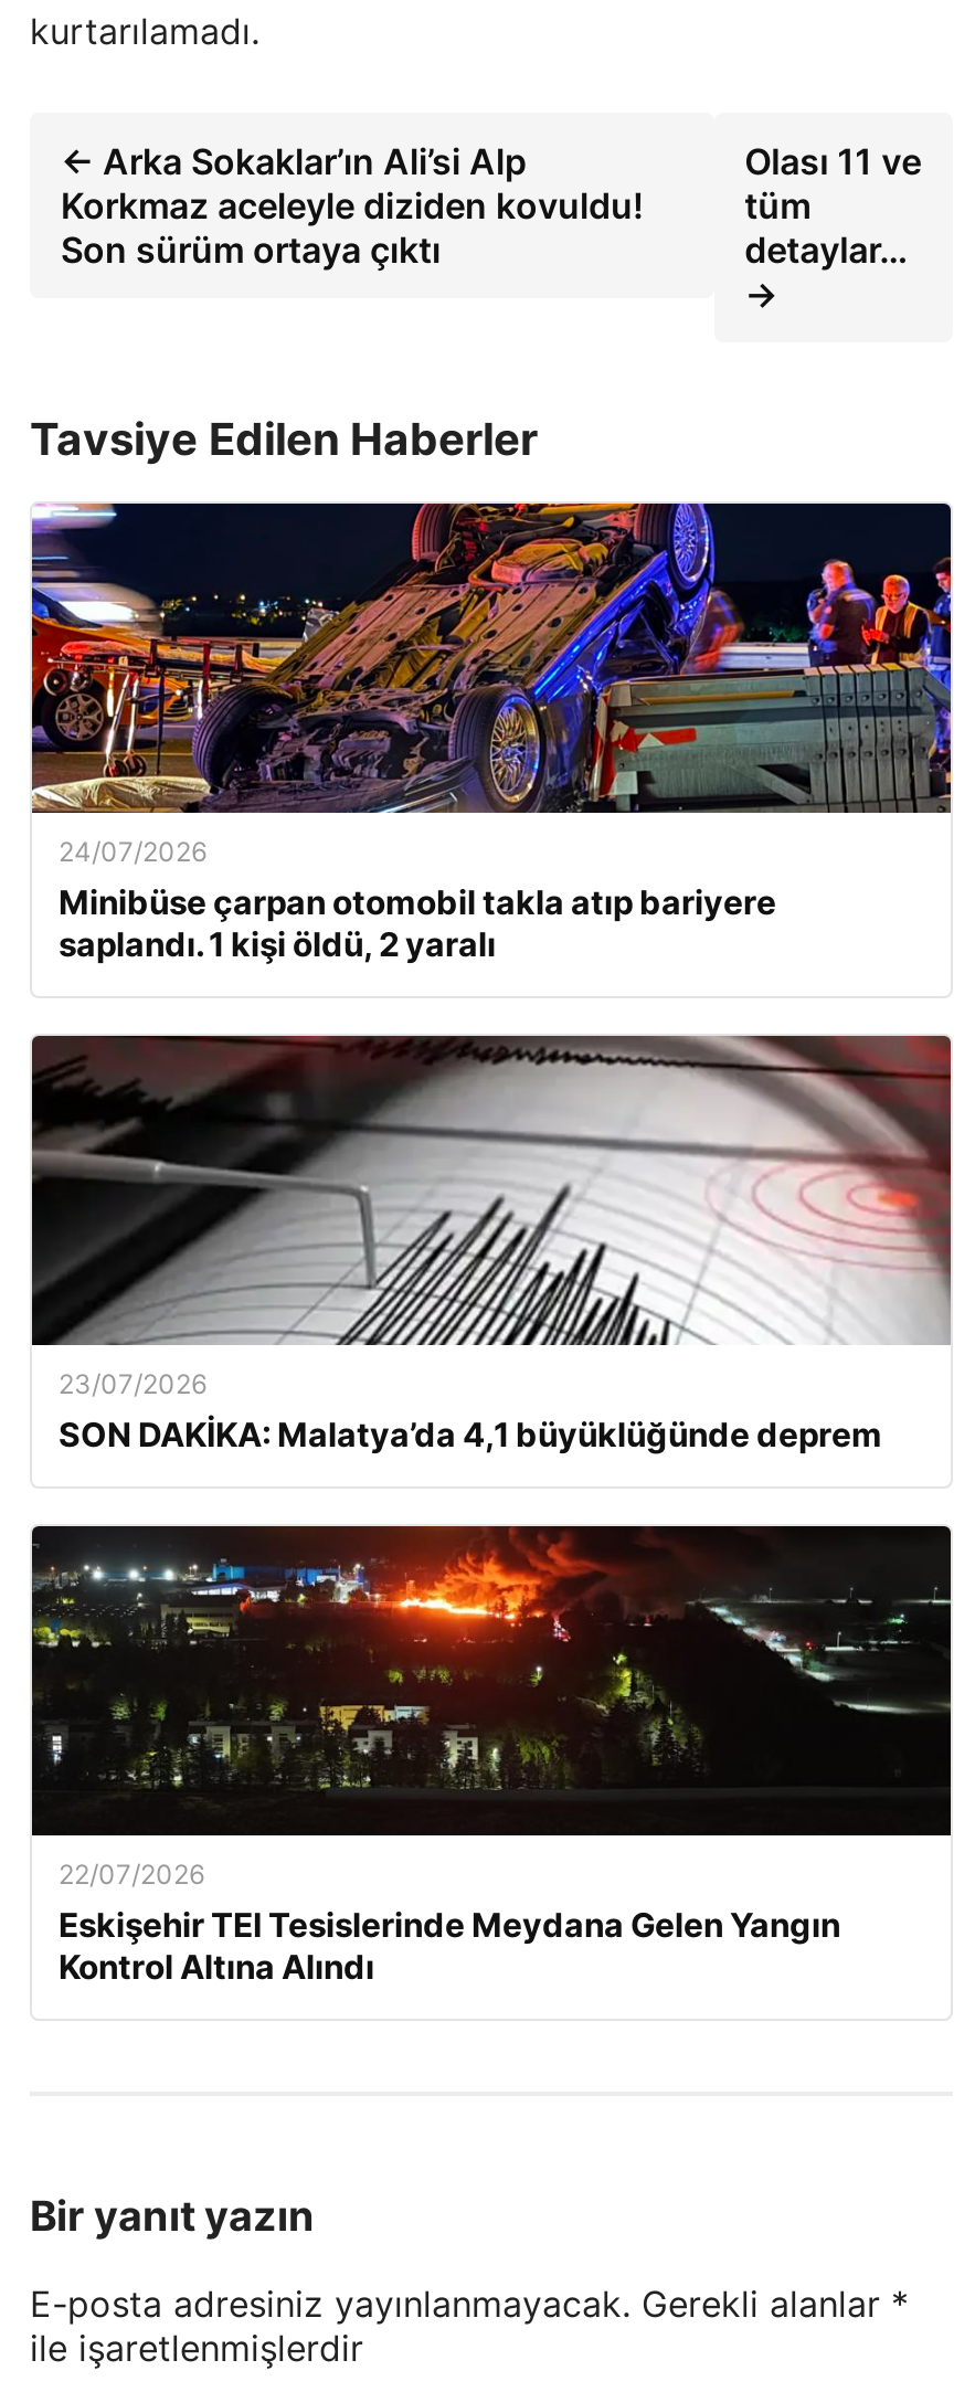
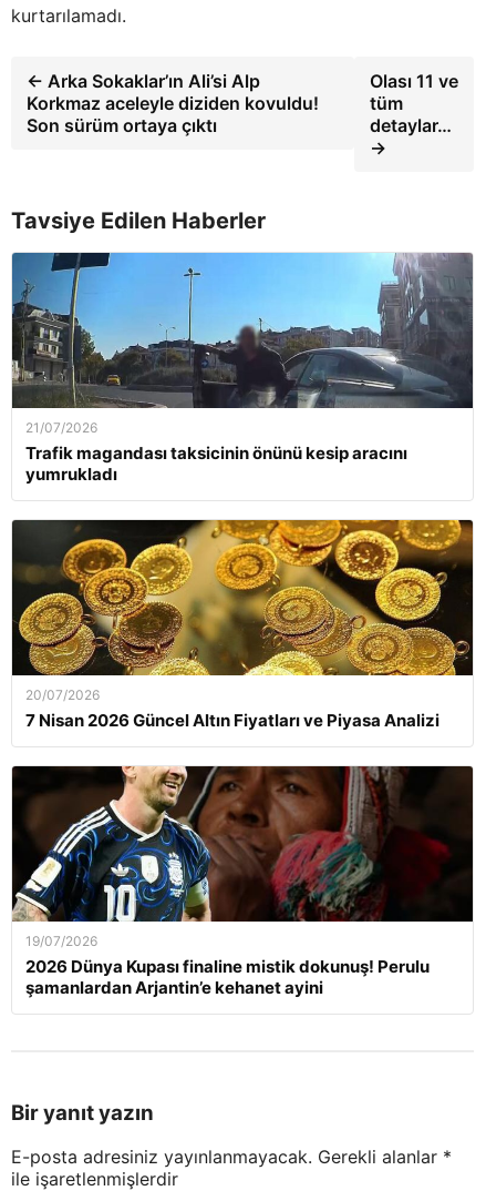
[30,501,953,965] [image] | 24/07/2026 | Minibüse çarpan otomobil takla atıp bariyere | saplandı. 1 kişi öldü, 2 yaralı -> [11,252,474,485] [image] | 21/07/2026 | Trafik magandası taksicinin önünü kesip aracını | yumrukladı
[32,1034,953,1456] [image] | 23/07/2026 | SON DAKİKA: Malatya’da 4,1 büyüklüğünde deprem -> [13,519,473,731] [image] | 20/07/2026 | 7 Nisan 2026 Güncel Altın Fiyatları ve Piyasa Analizi
[30,1524,951,1988] [image] | 22/07/2026 | Eskişehir TEI Tesislerinde Meydana Gelen Yangın | Kontrol Altına Alındı -> [11,765,472,998] [image] | 19/07/2026 | 2026 Dünya Kupası finaline mistik dokunuş! Perulu | şamanlardan Arjantin’e kehanet ayini

